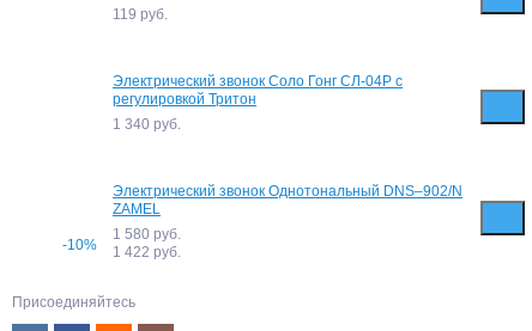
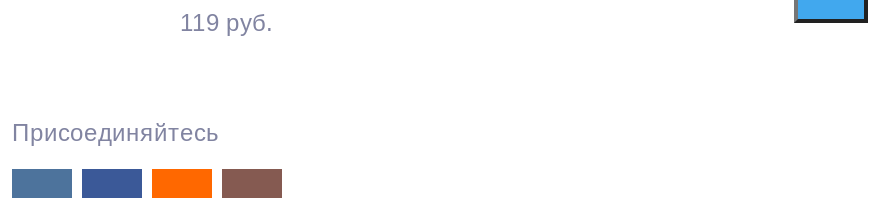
[113,73,403,133] Электрический звонок Соло Гонг СЛ-04Р с | регулировкой Тритон | 1 340 руб. -> none
[113,183,463,260] Электрический звонок Однотональный DNS–902/N | ZAMEL | 1 580 руб. | 1 422 руб. -> none
[62,237,97,253] -10% -> none

